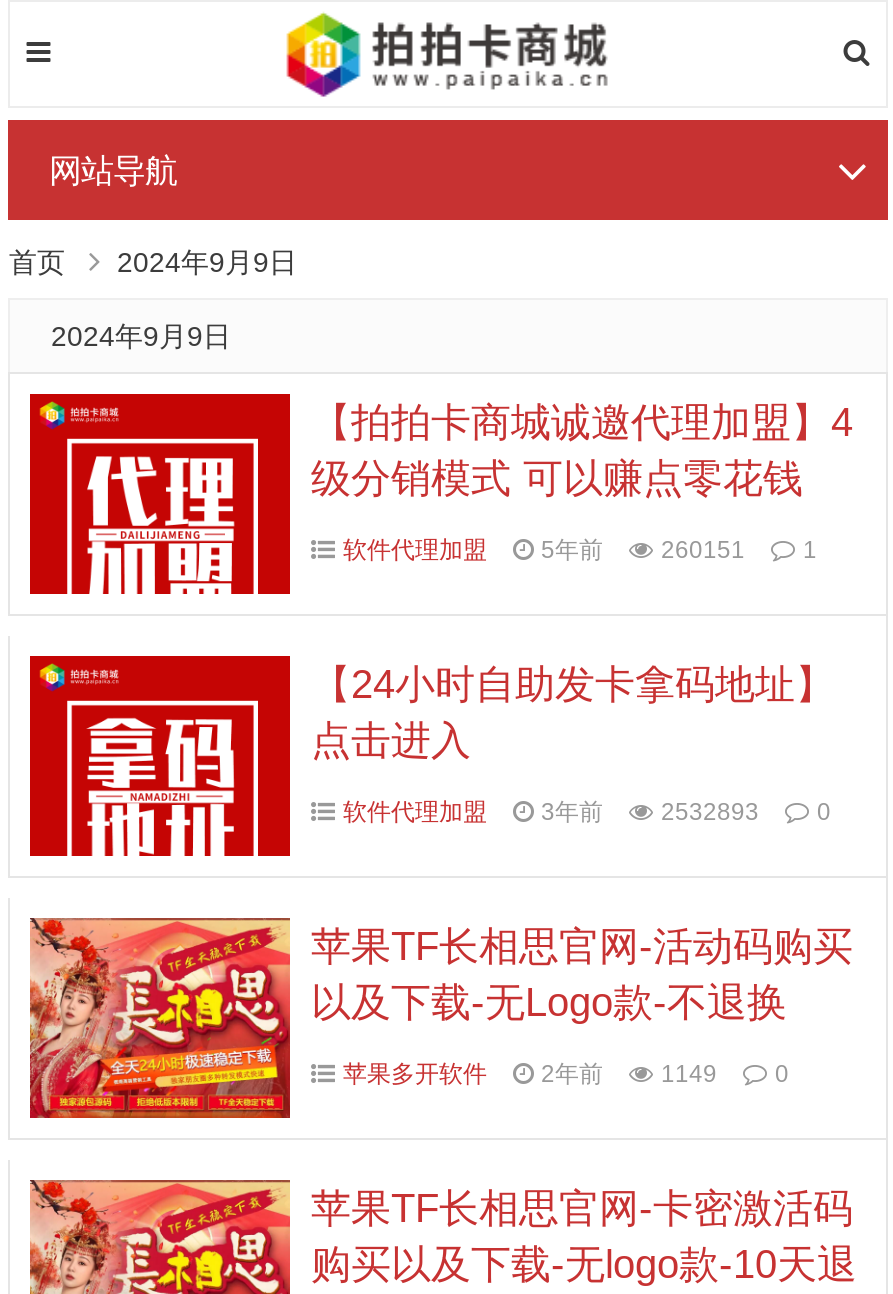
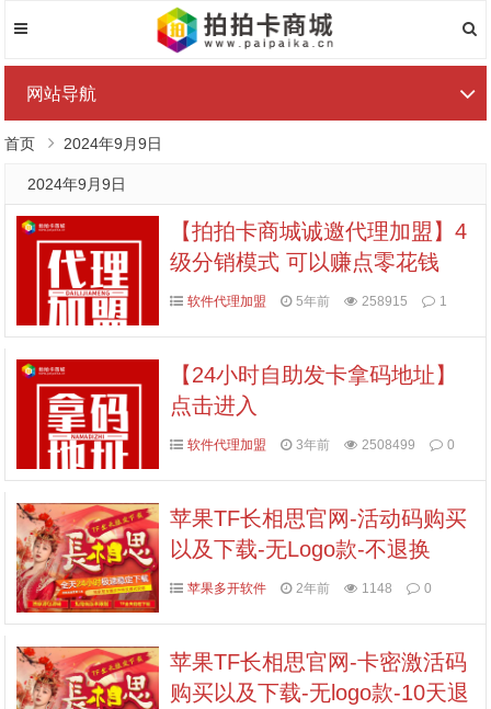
[661,536,745,564] 260151 -> [362,294,408,309] 258915
[661,798,759,826] 2532893 -> [362,437,416,453] 2508499
[661,1060,717,1088] 1149 -> [362,581,393,596] 1148

